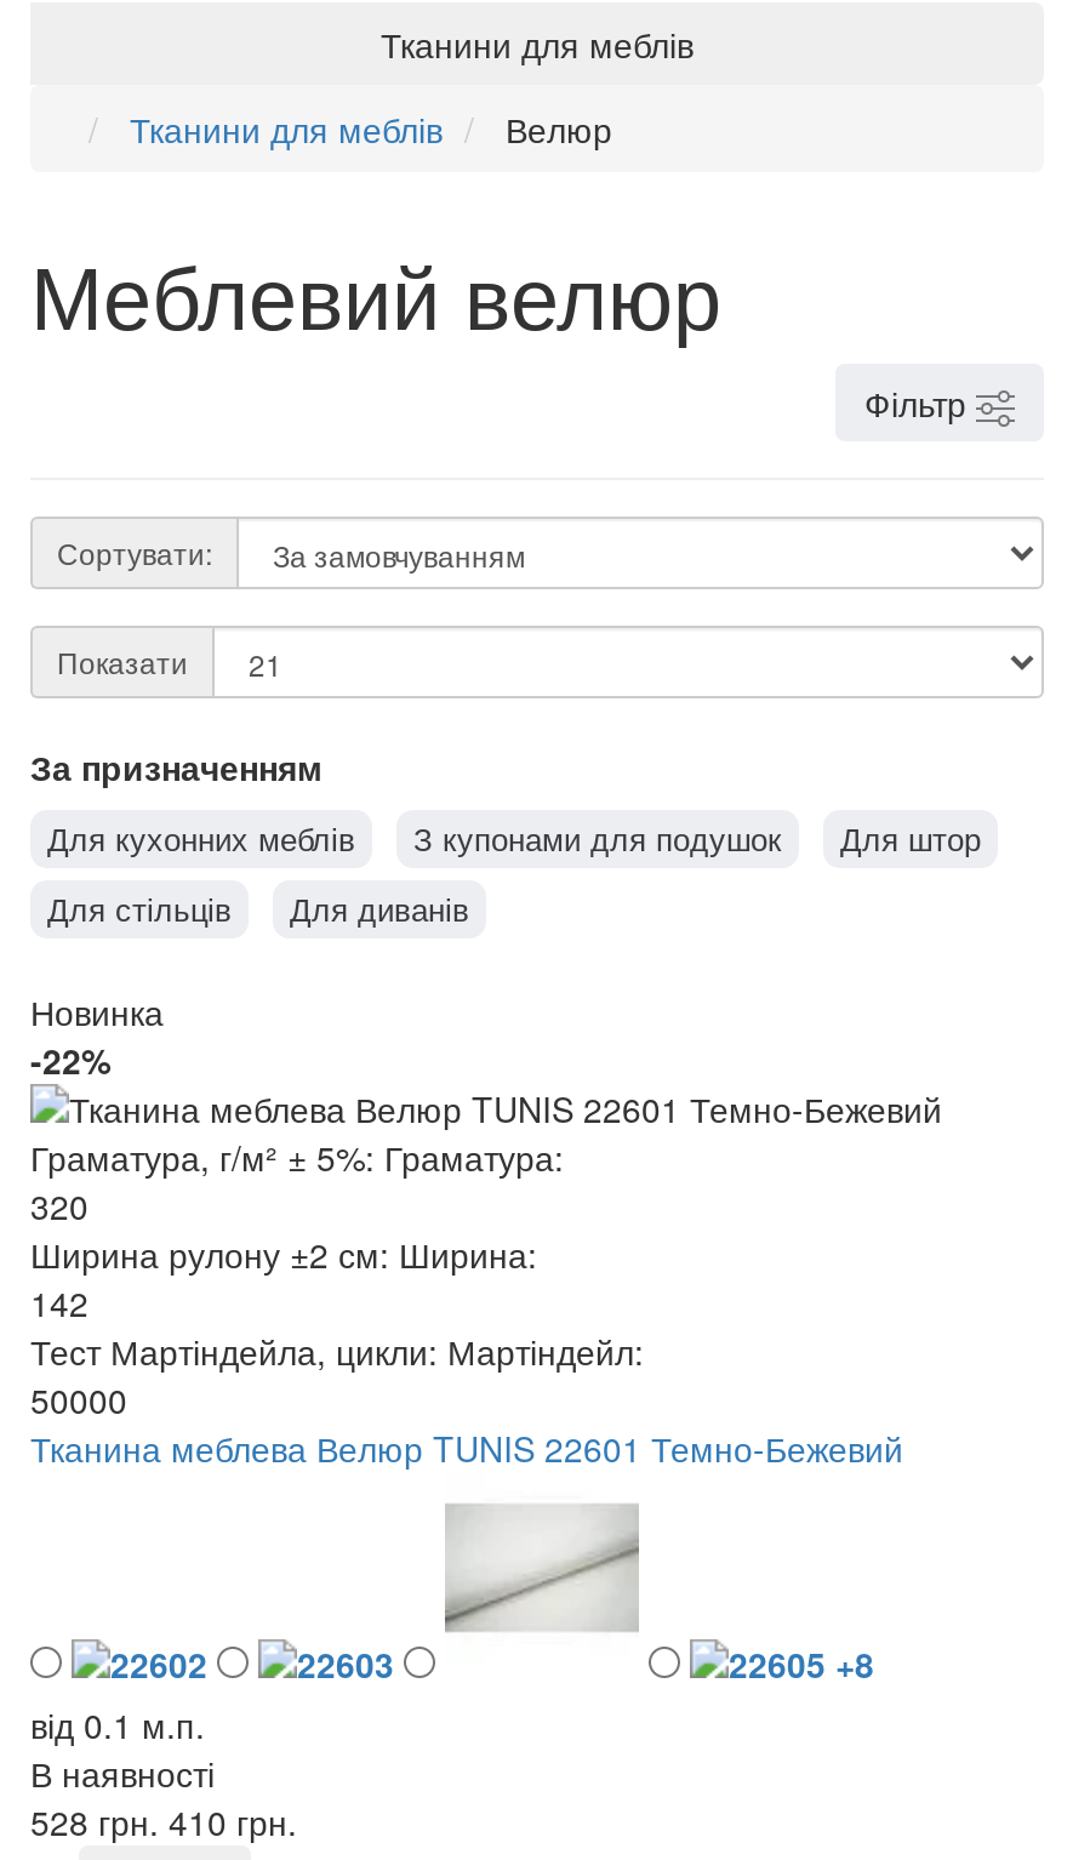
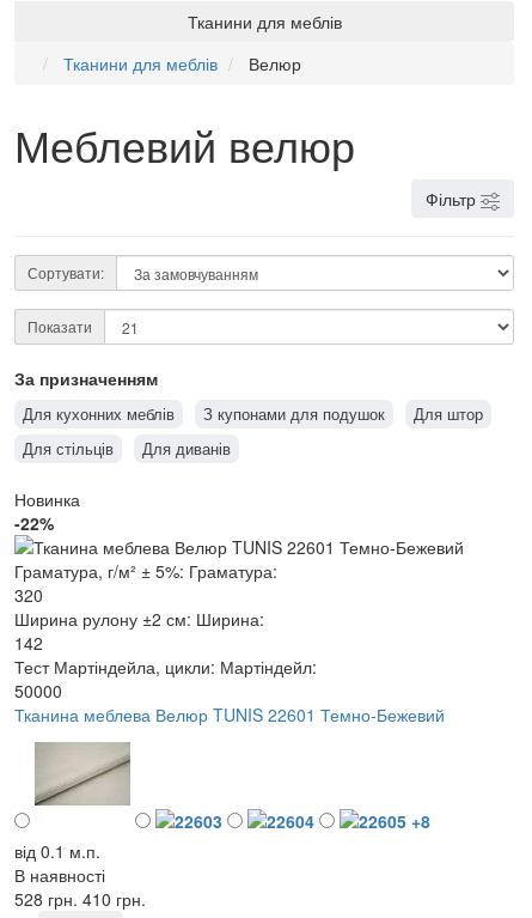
[69,1501,641,1681] [image] -> [33,741,314,829] [image]

